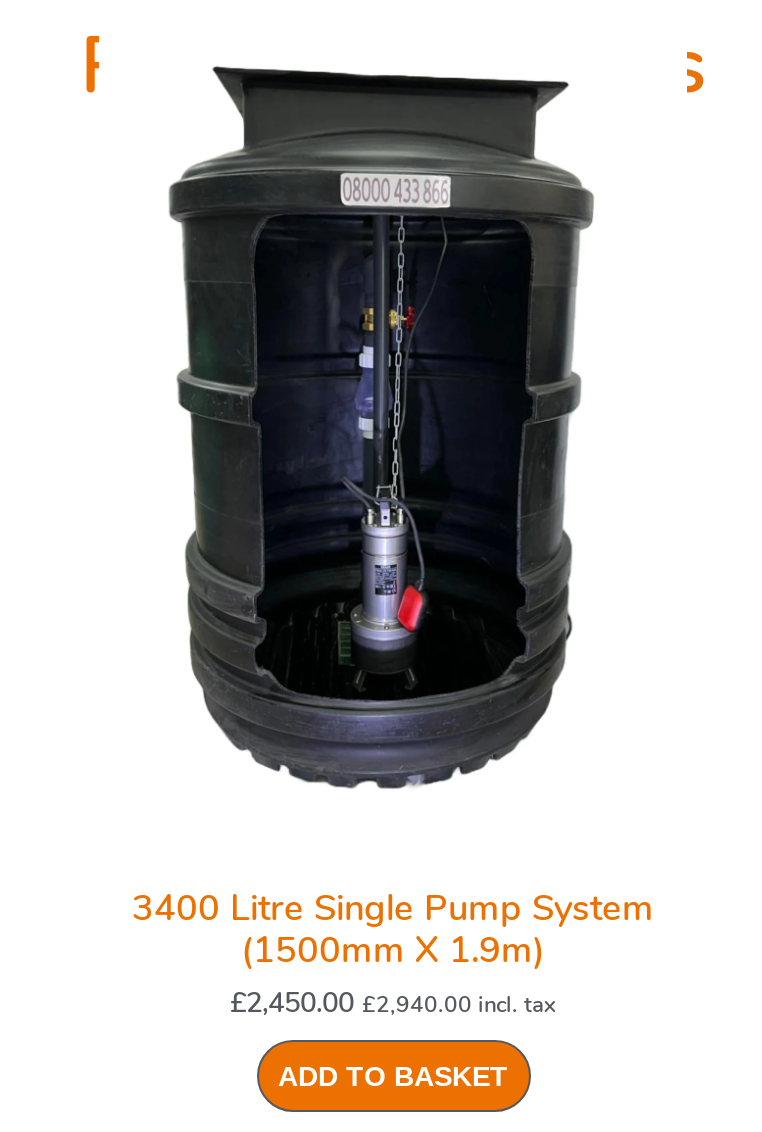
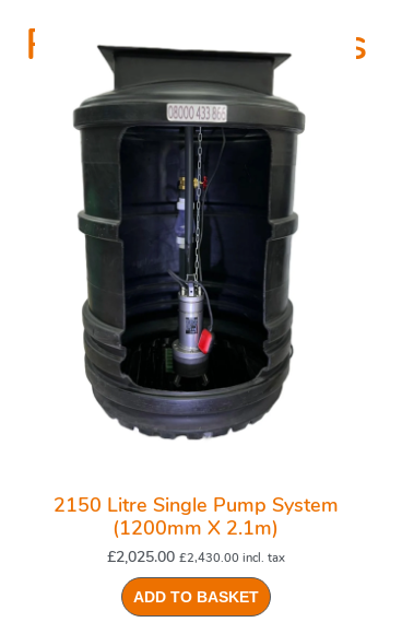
[132,884,654,932] 3400 Litre Single Pump System -> [53,492,338,518] 2150 Litre Single Pump System
[241,926,545,974] (1500mm X 1.9m) -> [113,515,279,541] (1200mm X 2.1m)
[230,983,556,1021] £2,450.00 £2,940.00 incl. tax -> [107,546,285,567] £2,025.00 £2,430.00 incl. tax

